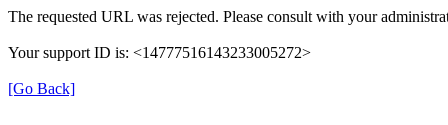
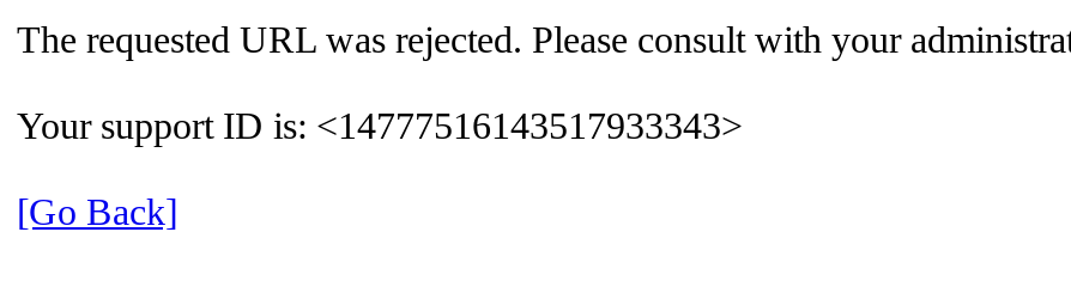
[8,44,311,61] Your support ID is: <14777516143233005272> -> [17,105,743,146] Your support ID is: <14777516143517933343>

